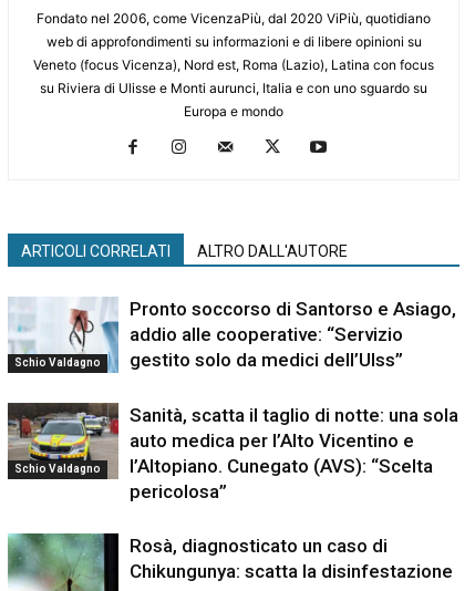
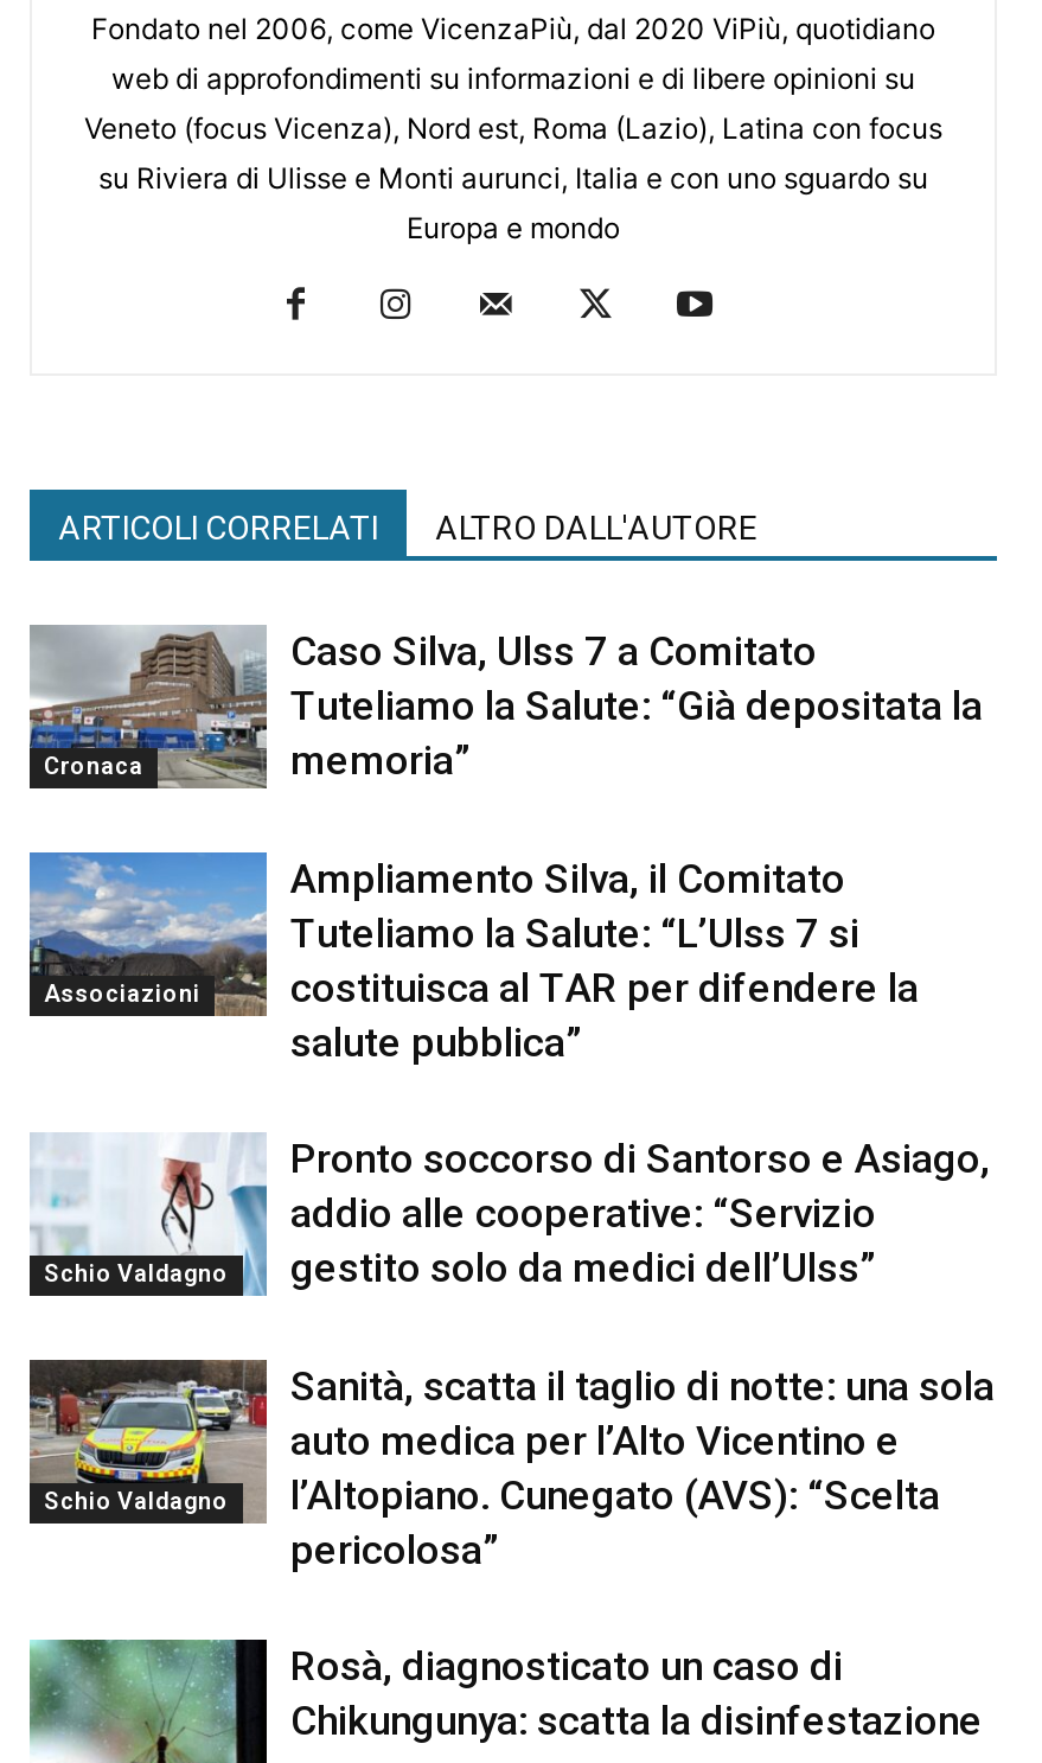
none -> [27,625,257,788] [image] | Cronaca
none -> [27,850,257,1016] [image] | Associazioni
none -> [290,628,983,784] Caso Silva, Ulss 7 a Comitato | Tuteliamo la Salute: “Già depositata la | memoria”
none -> [290,855,919,1066] Ampliamento Silva, il Comitato | Tuteliamo la Salute: “L’Ulss 7 si | costituisca al TAR per difendere la | salute pubblica”

